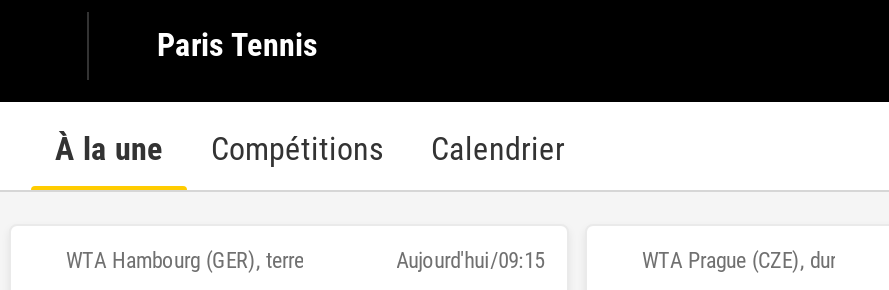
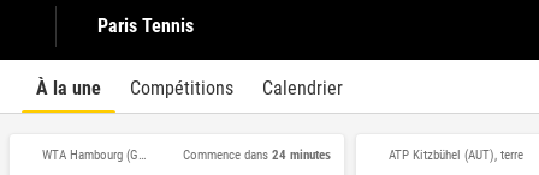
[396,249,544,275] Aujourd'hui/09:15 -> [182,148,330,163] Commence dans 24 minutes
[642,248,836,274] WTA Prague (CZE), dur -> [389,148,524,163] ATP Kitzbühel (AUT), terre

